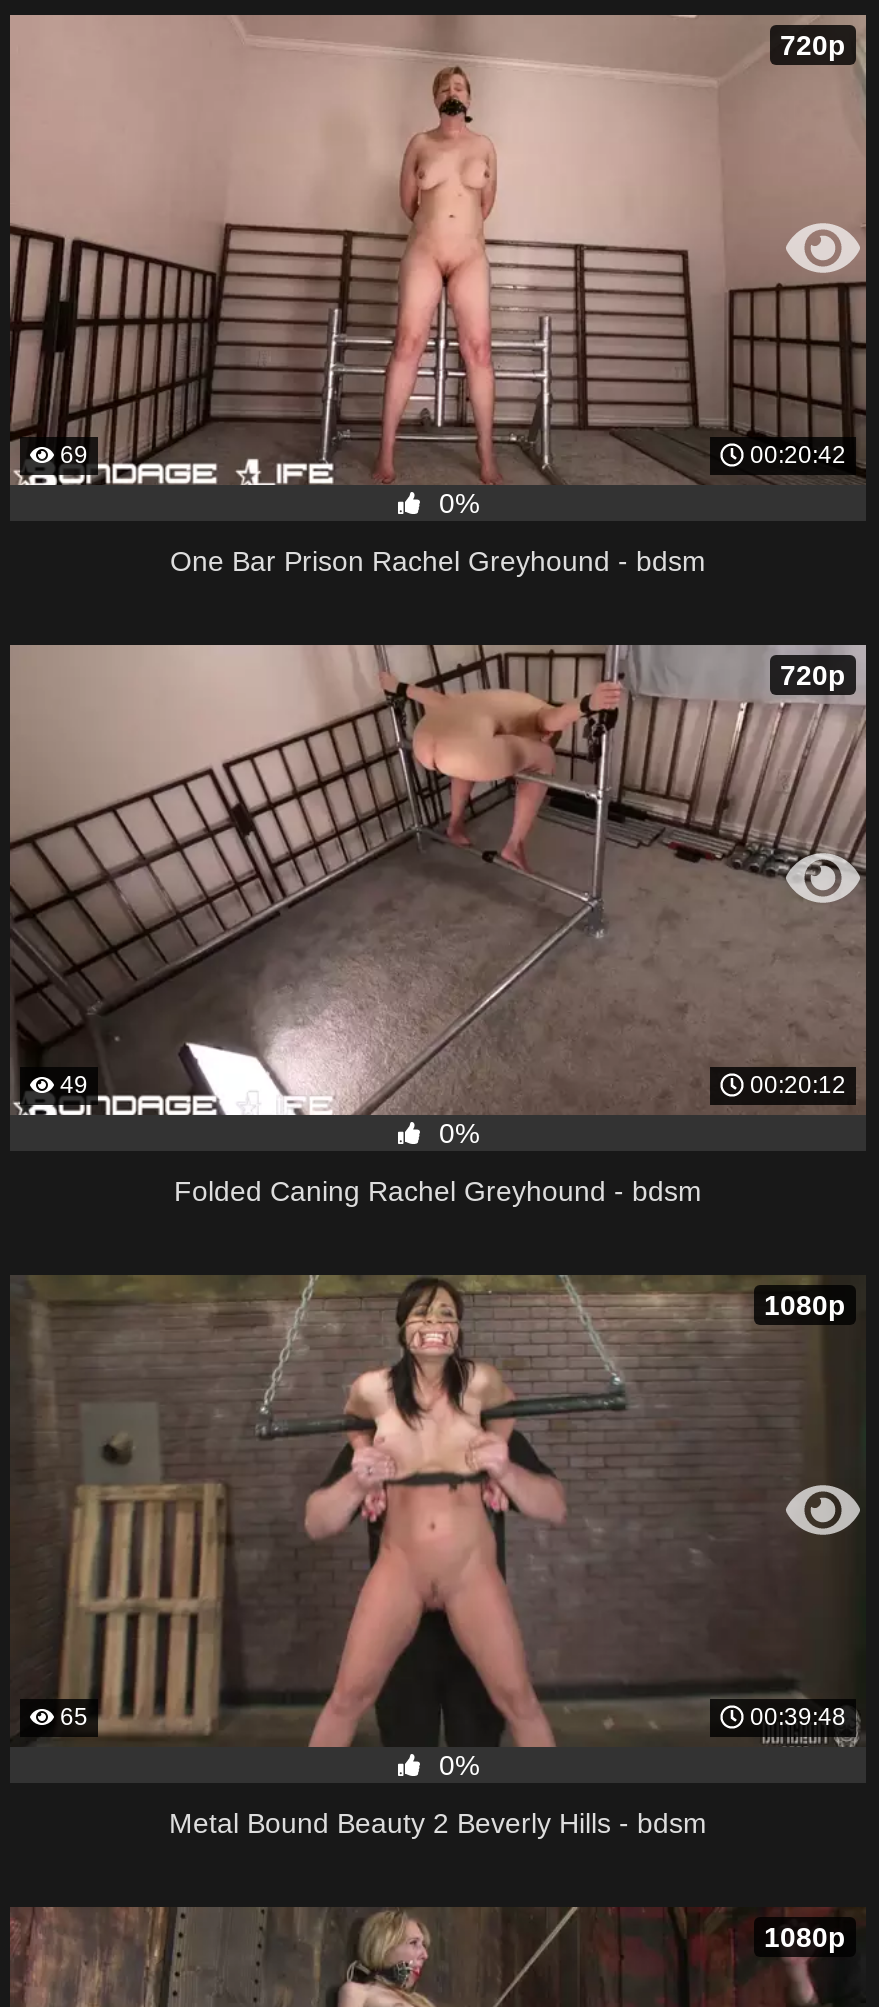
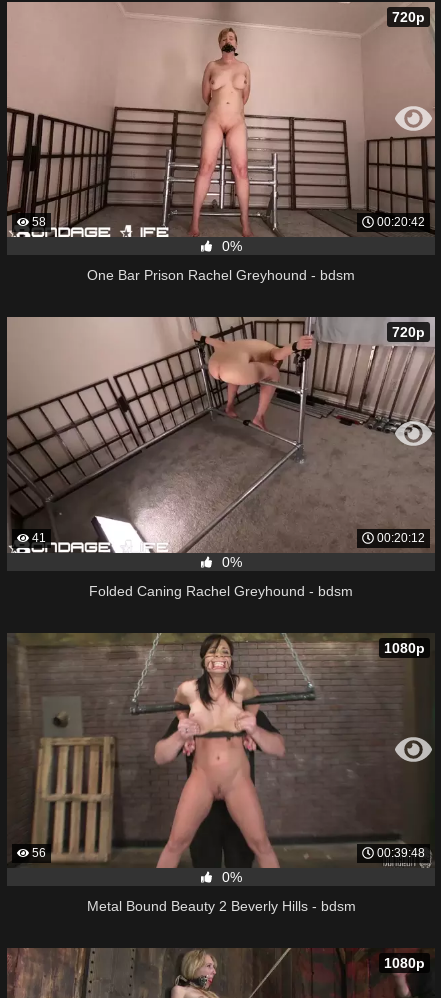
[54,442,88,470] 69 -> [29,215,46,229] 58
[54,1072,88,1100] 49 -> [29,531,46,545] 41
[54,1703,88,1731] 65 -> [29,846,46,860] 56

